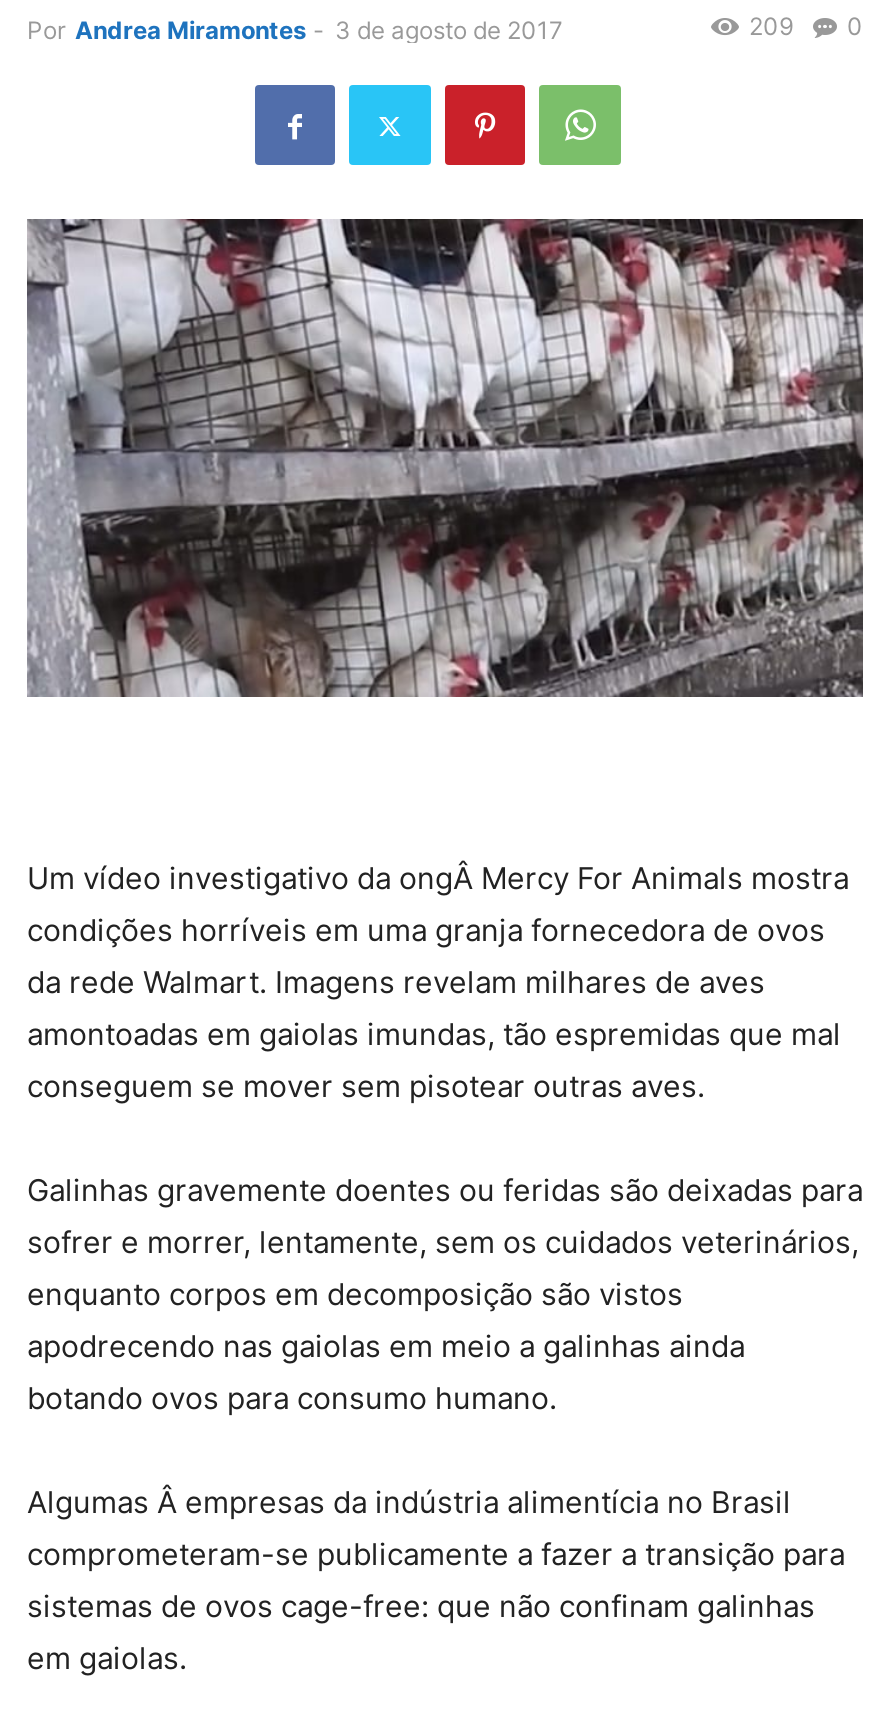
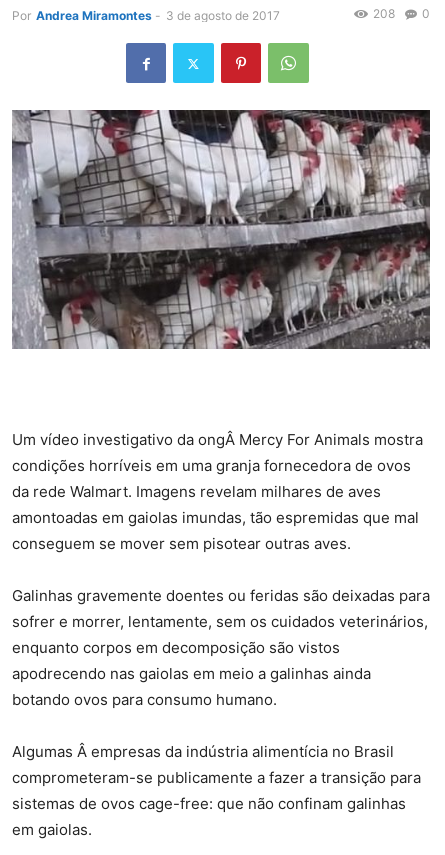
[749,11,863,41] 209 0 -> [373,6,430,21] 208 0

